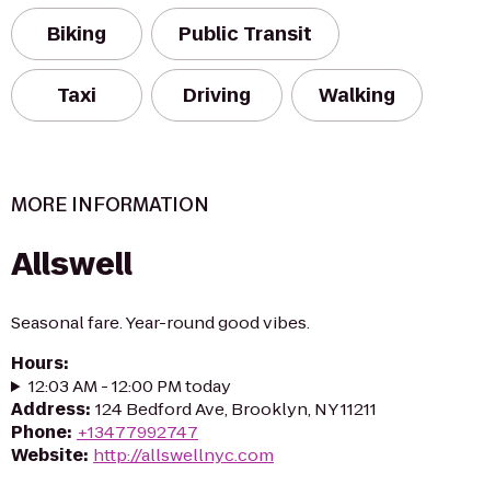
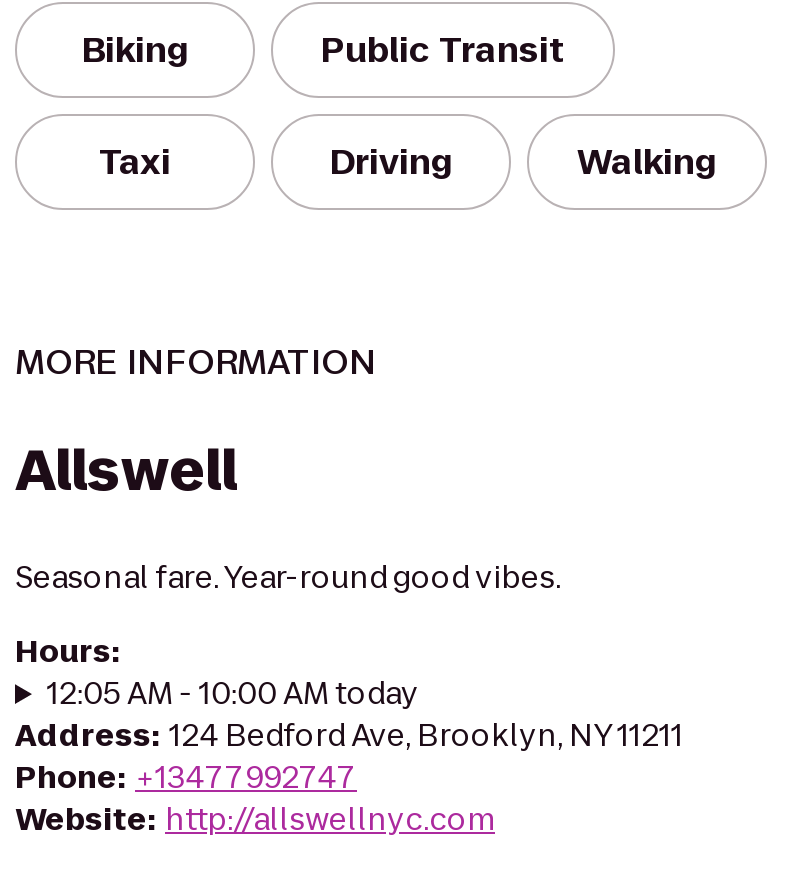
[28,374,231,397] 12:03 AM - 12:00 PM today -> [47,672,419,714] 12:05 AM - 10:00 AM today

